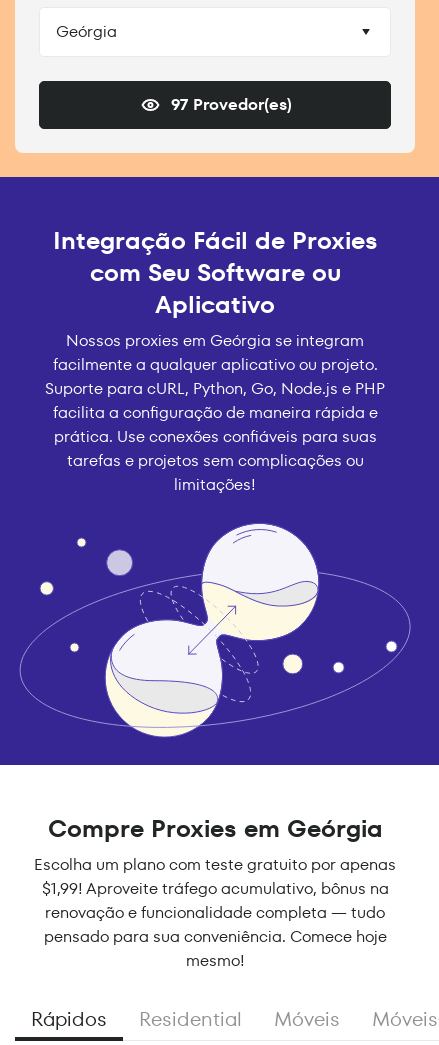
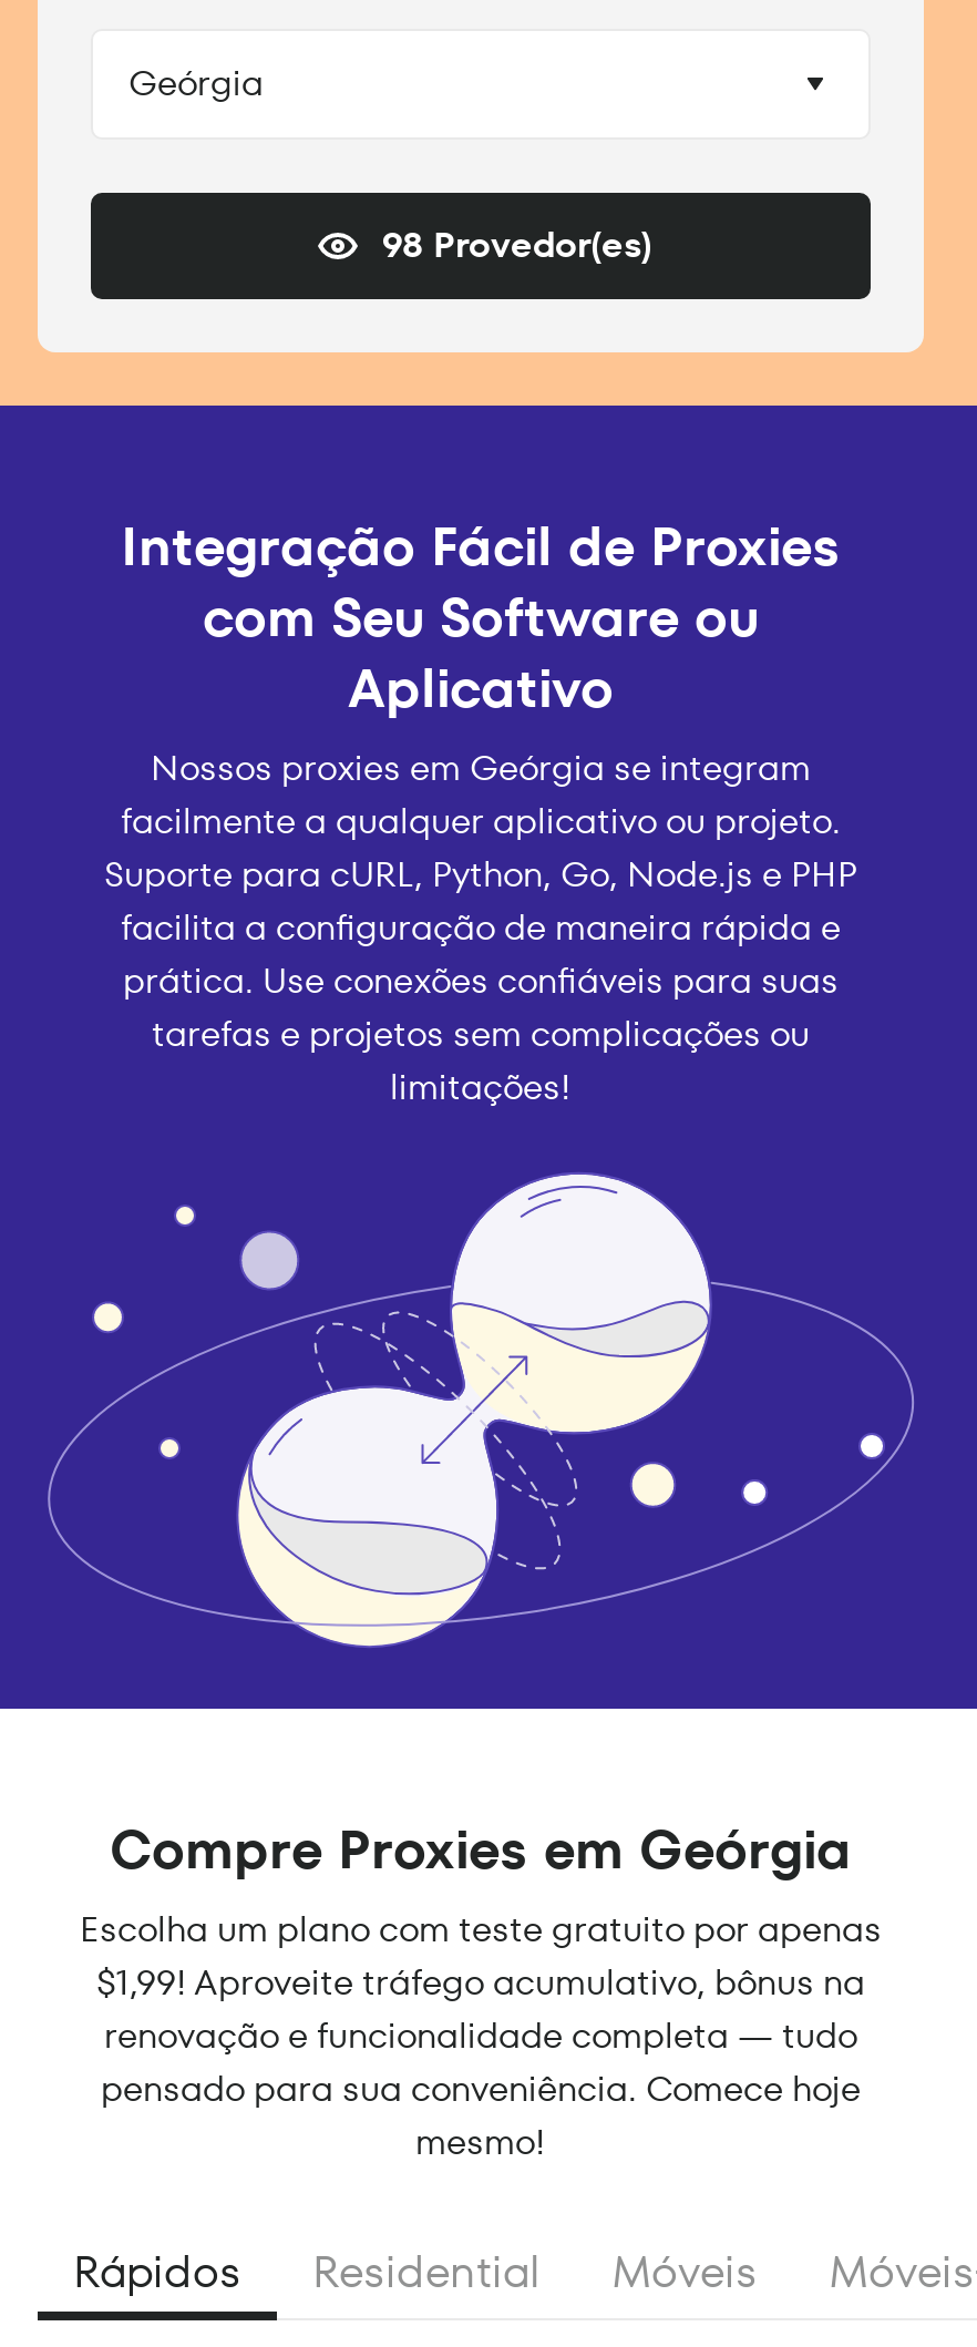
[171,93,292,116] 97 Provedor(es) -> [382,220,652,271] 98 Provedor(es)

